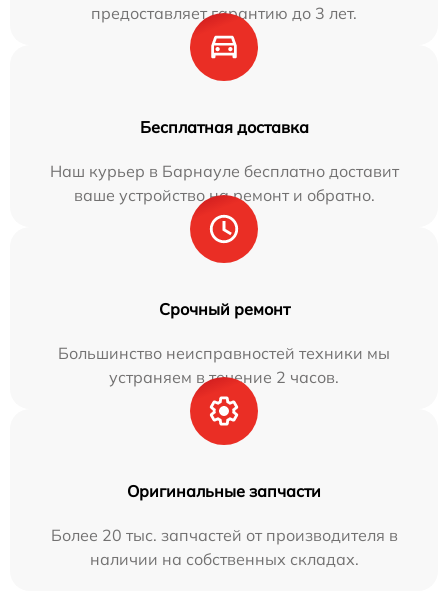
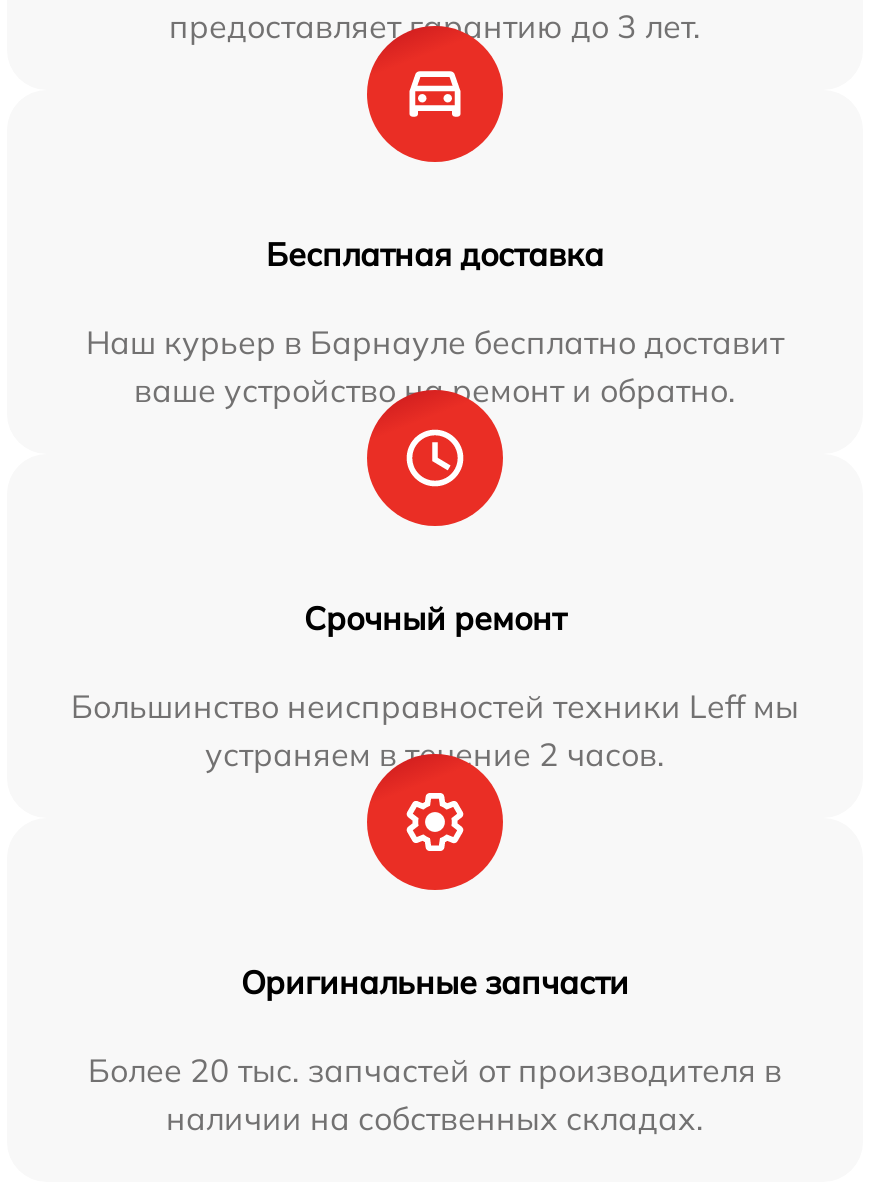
[58,343,390,363] Большинство неисправностей техники мы -> [71,686,799,726] Большинство неисправностей техники Leff мы

